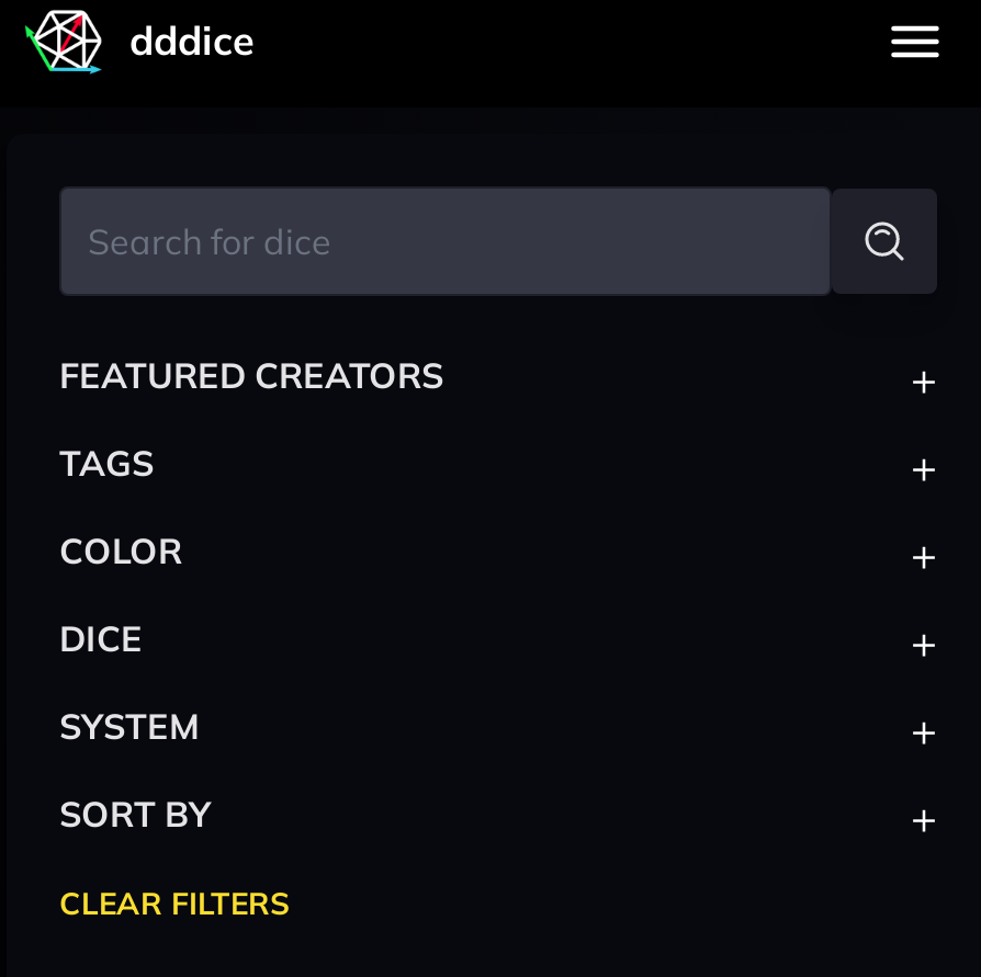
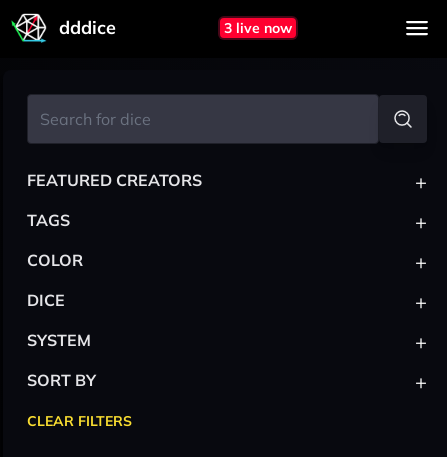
none -> [223,19,291,37] 3 live now

